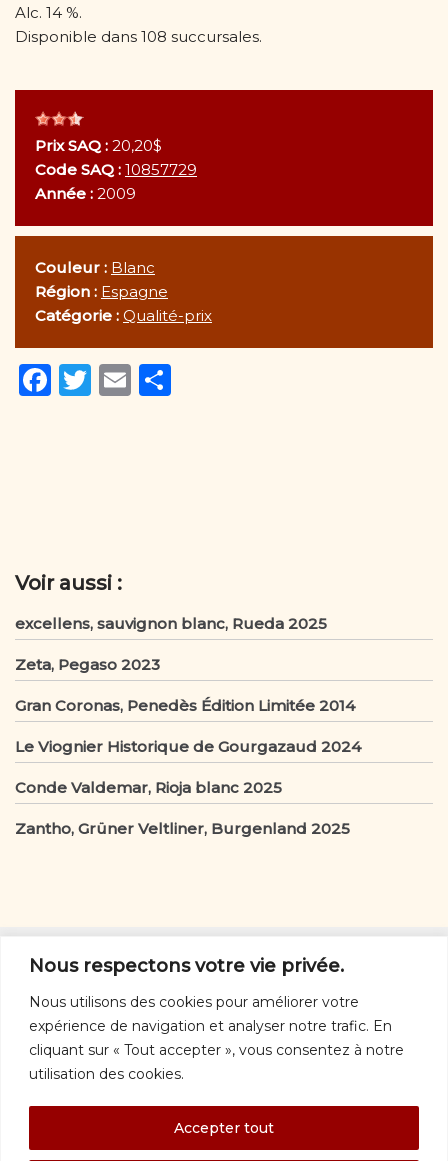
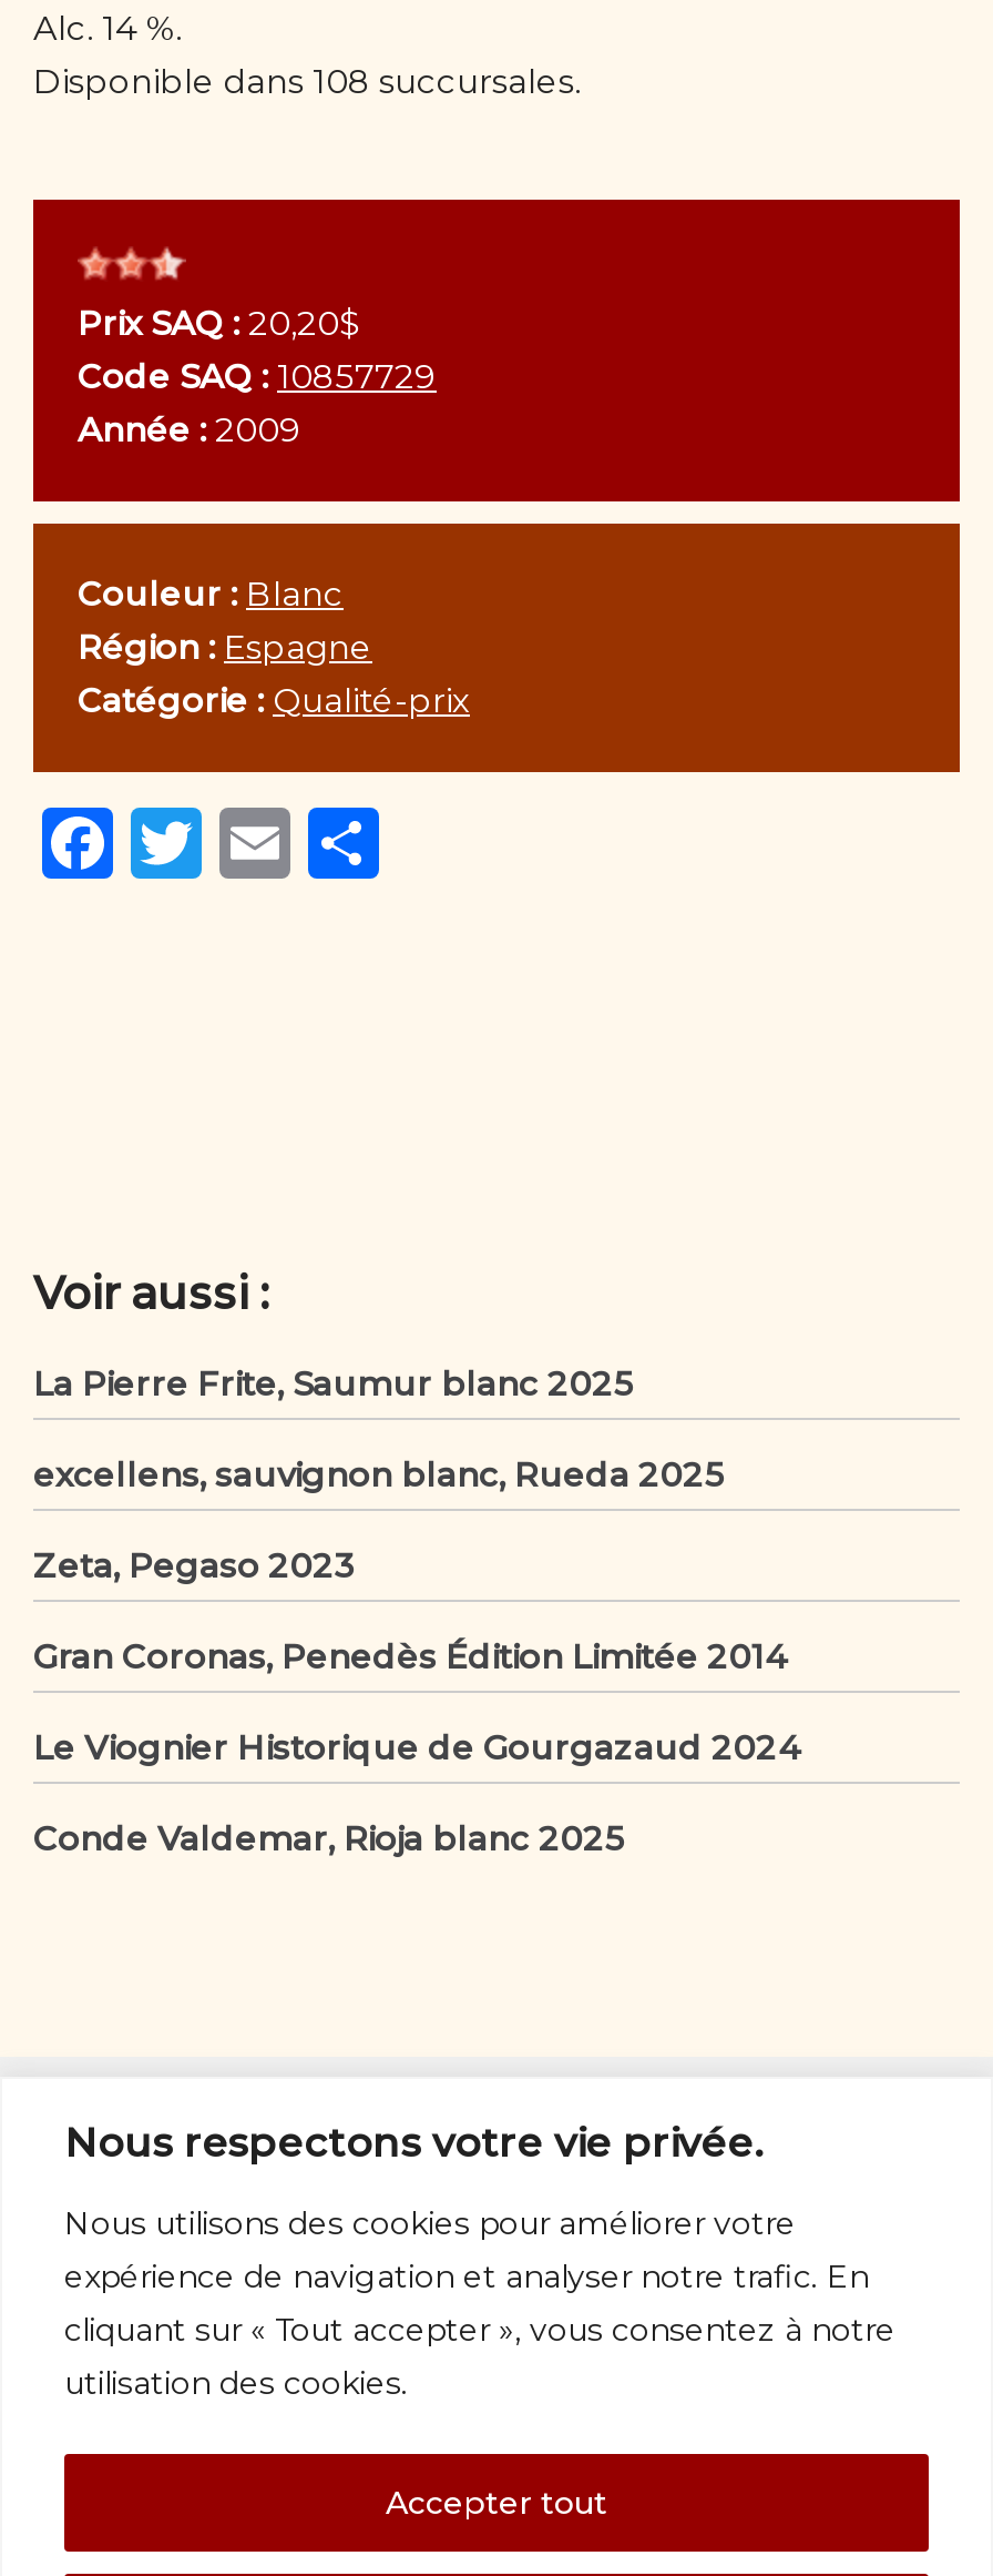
moved [15,614,361,797] -> [33,1453,800,1859]: excellens, sauvignon blanc, Rueda 2025 | Zeta, Pegaso 2023 | Gran Coronas, Penedès Édition Limitée 2014 | Le Viognier Historique de Gourgazaud 2024 | Conde Valdemar, Rioja blanc 2025
none -> [33,1362,634,1404] La Pierre Frite, Saumur blanc 2025
[15,819,350,838] Zantho, Grüner Veltliner, Burgenland 2025 -> none

